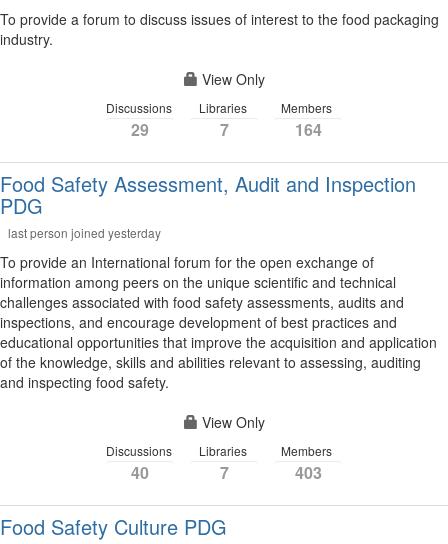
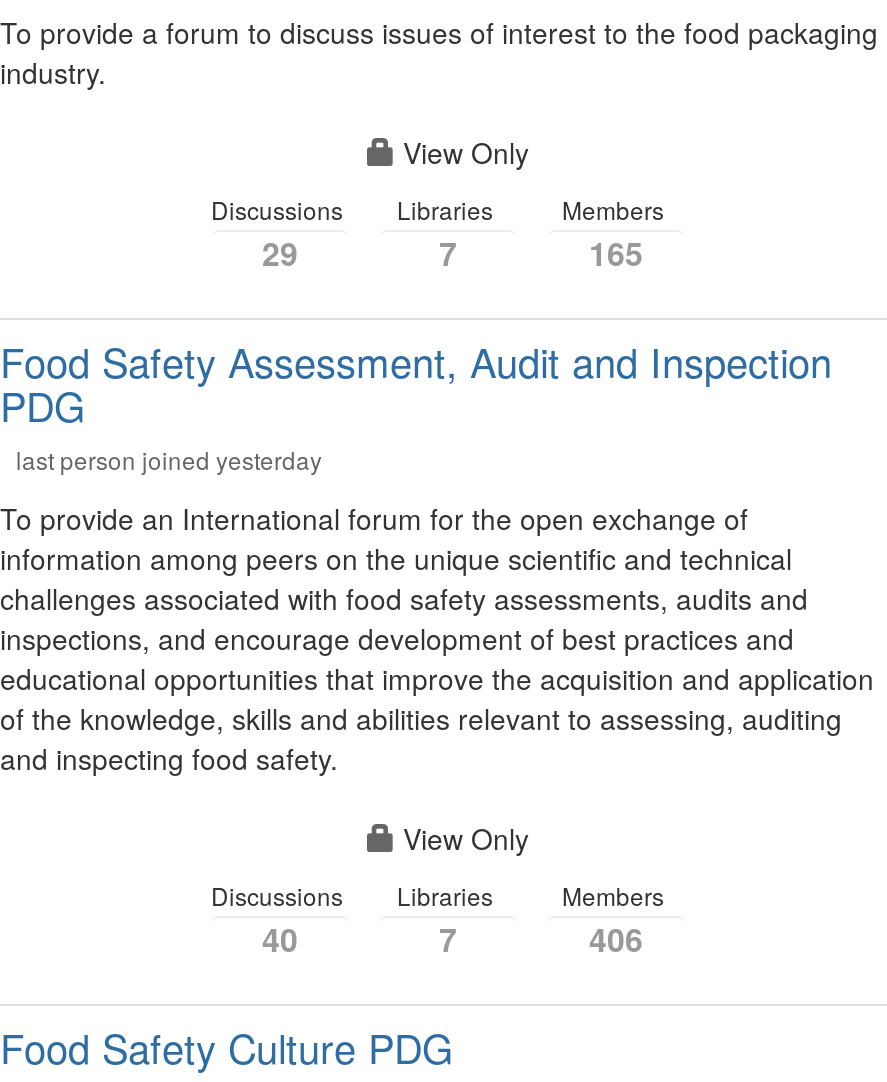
[294,118,321,141] 164 -> [589,229,643,275] 165
[294,461,321,484] 403 -> [589,915,643,961] 406

